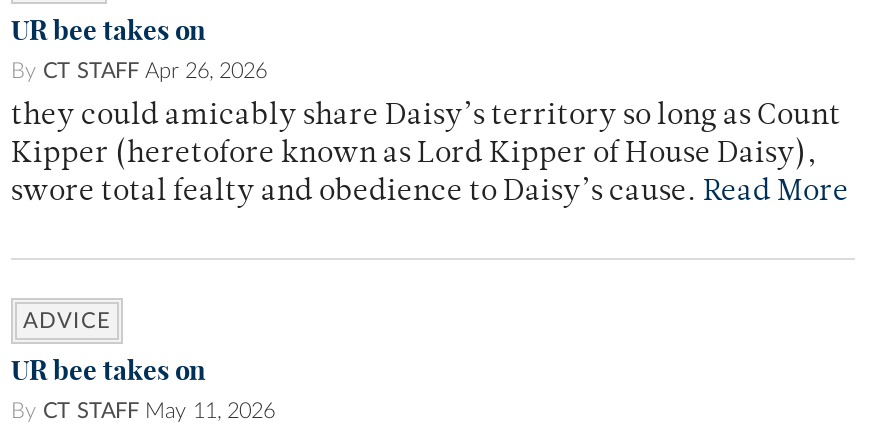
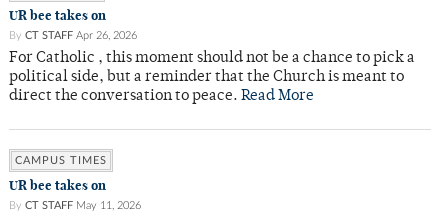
[11,103,849,209] they could amicably share Daisy’s territory so long as Count | Kipper (heretofore known as Lord Kipper of House Daisy), | swore total fealty and obedience to Daisy’s cause. Read More -> [9,51,415,104] For Catholic , this moment should not be a chance to pick a | political side, but a reminder that the Church is meant to | direct the conversation to peace. Read More
[23,311,111,333] ADVICE -> [15,155,107,166] CAMPUS TIMES

